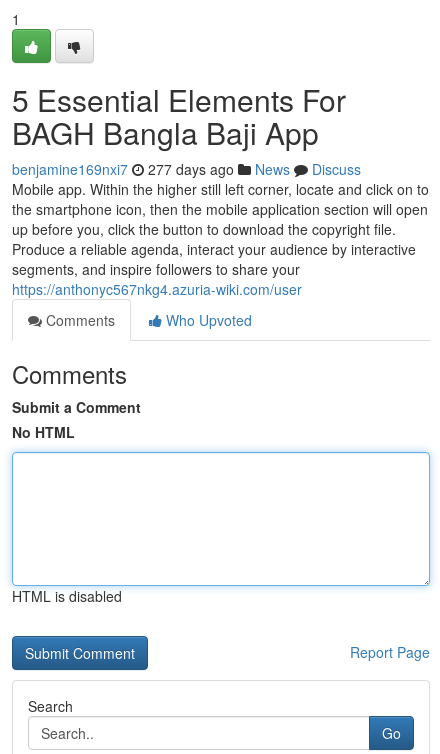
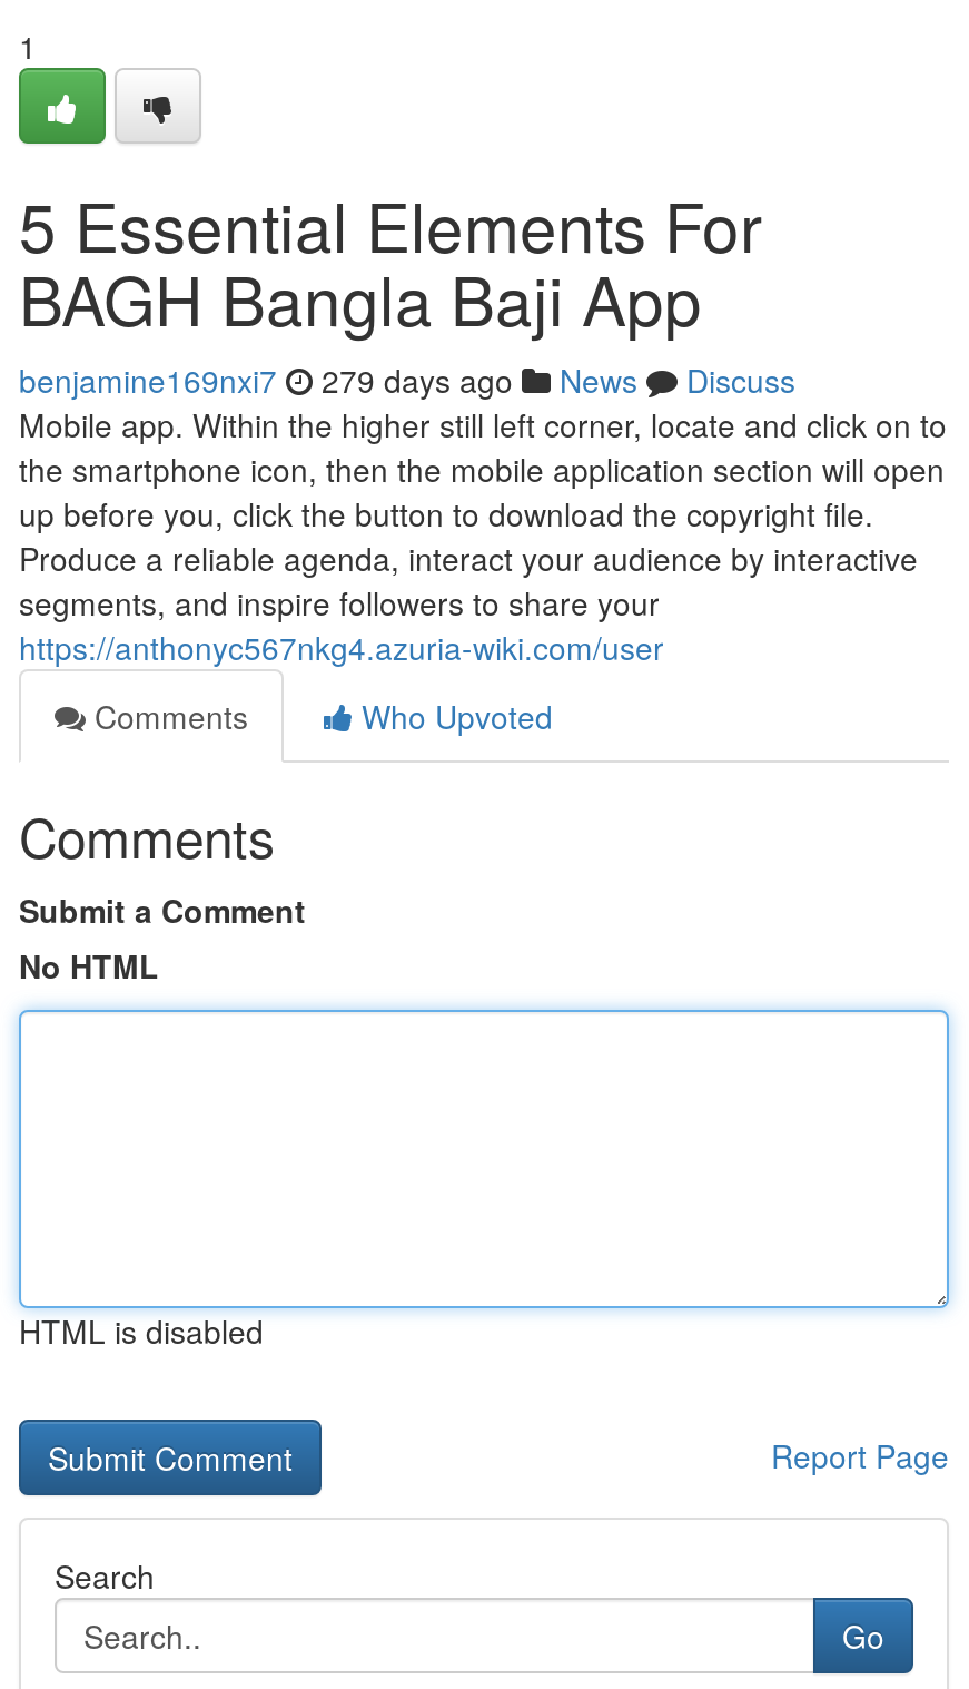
[12,159,361,179] benjamine169nxi7 277 days ago News Discuss -> [19,357,795,402] benjamine169nxi7 279 days ago News Discuss

